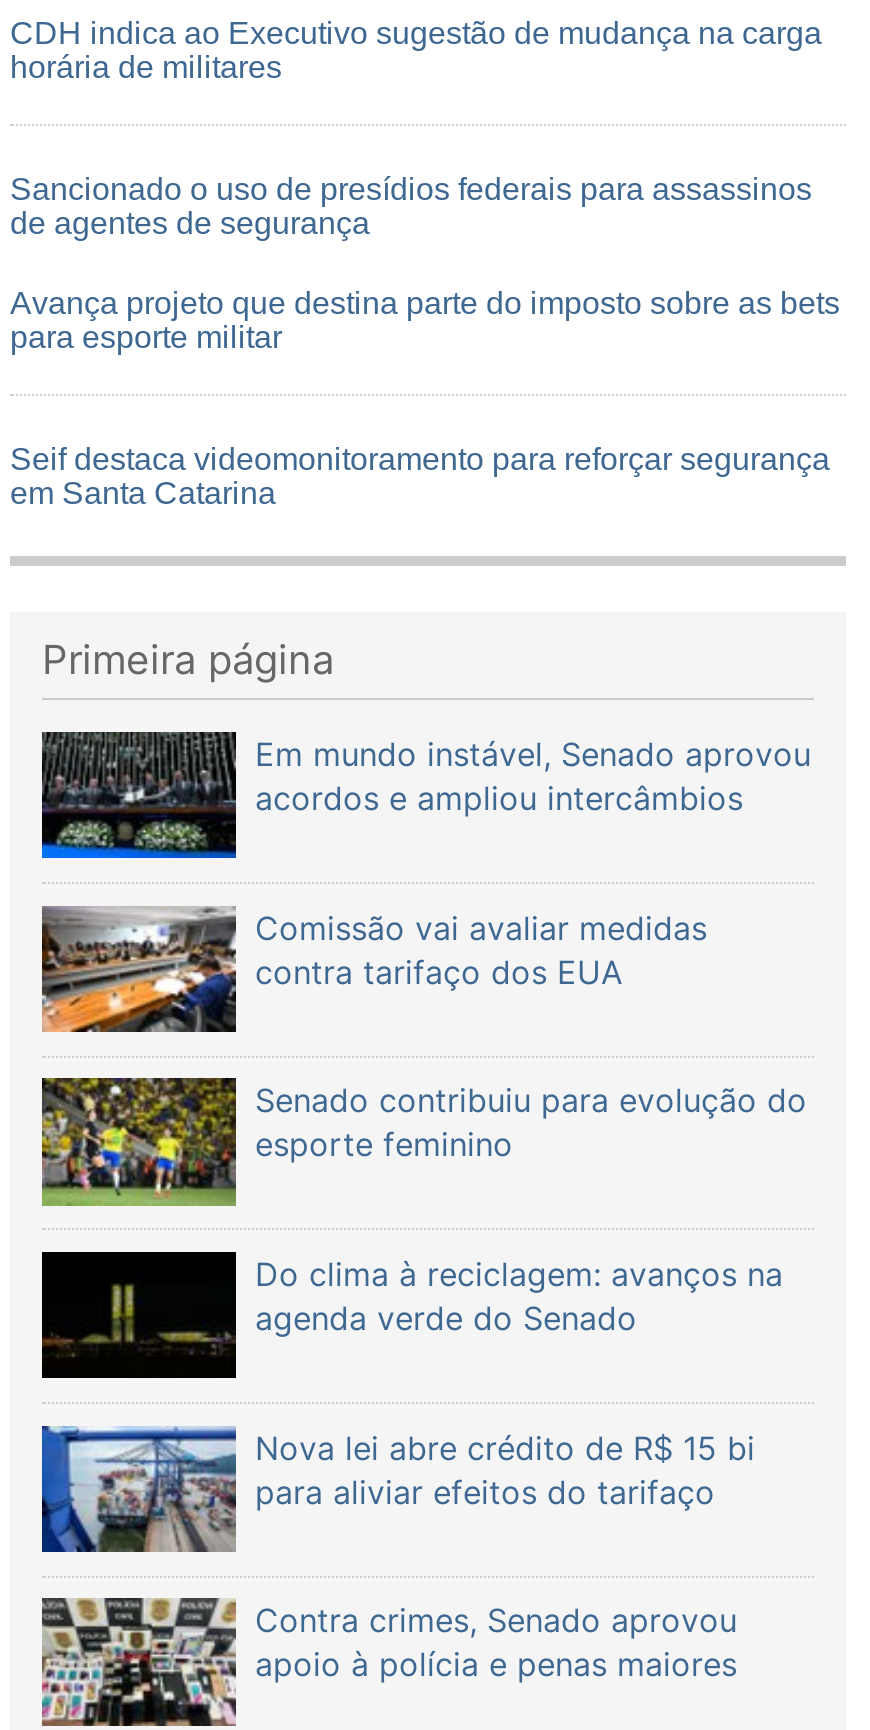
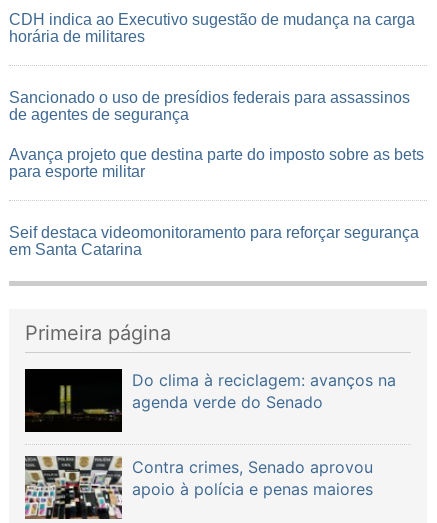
[40,732,811,1165] [image] | Em mundo instável, Senado aprovou | acordos e ampliou intercâmbios | Comissão vai avaliar medidas | contra tarifaço dos EUA | Senado contribuiu para evolução do | esporte feminino -> none
[40,906,238,1034] [image] -> none
[40,1078,238,1208] [image] -> none
[40,1426,755,1554] [image] | Nova lei abre crédito de R$ 15 bi | para aliviar efeitos do tarifaço -> none

